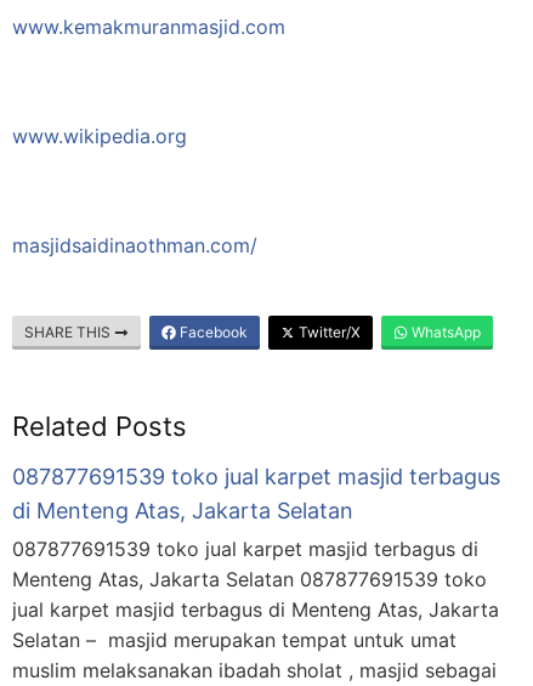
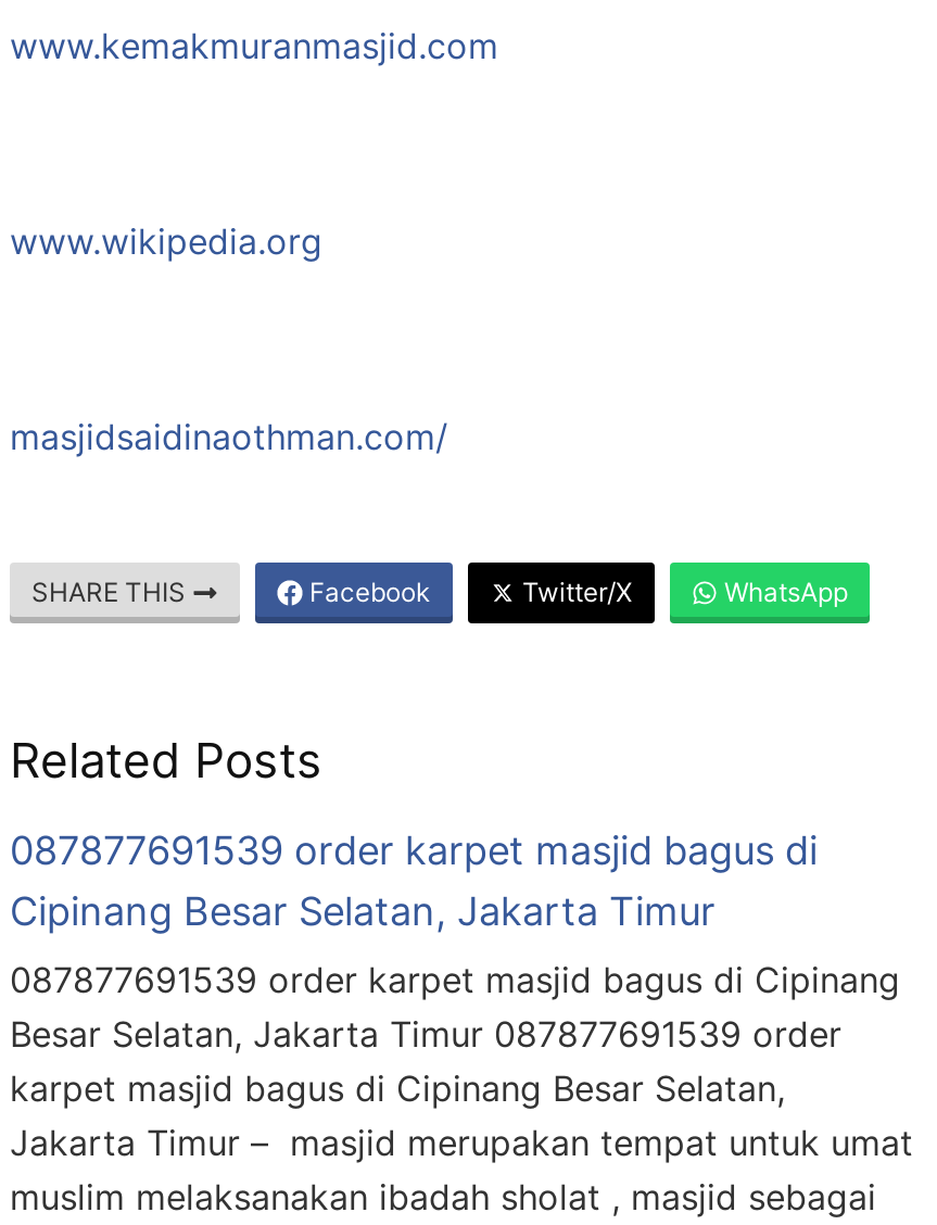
[12,464,500,523] 087877691539 toko jual karpet masjid terbagus | di Menteng Atas, Jakarta Selatan -> [10,827,818,934] 087877691539 order karpet masjid bagus di | Cipinang Besar Selatan, Jakarta Timur
[12,537,499,652] 087877691539 toko jual karpet masjid terbagus di | Menteng Atas, Jakarta Selatan 087877691539 toko | jual karpet masjid terbagus di Menteng Atas, Jakarta | Selatan – masjid merupakan tempat untuk umat -> [10,958,913,1164] 087877691539 order karpet masjid bagus di Cipinang | Besar Selatan, Jakarta Timur 087877691539 order | karpet masjid bagus di Cipinang Besar Selatan, | Jakarta Timur – masjid merupakan tempat untuk umat

